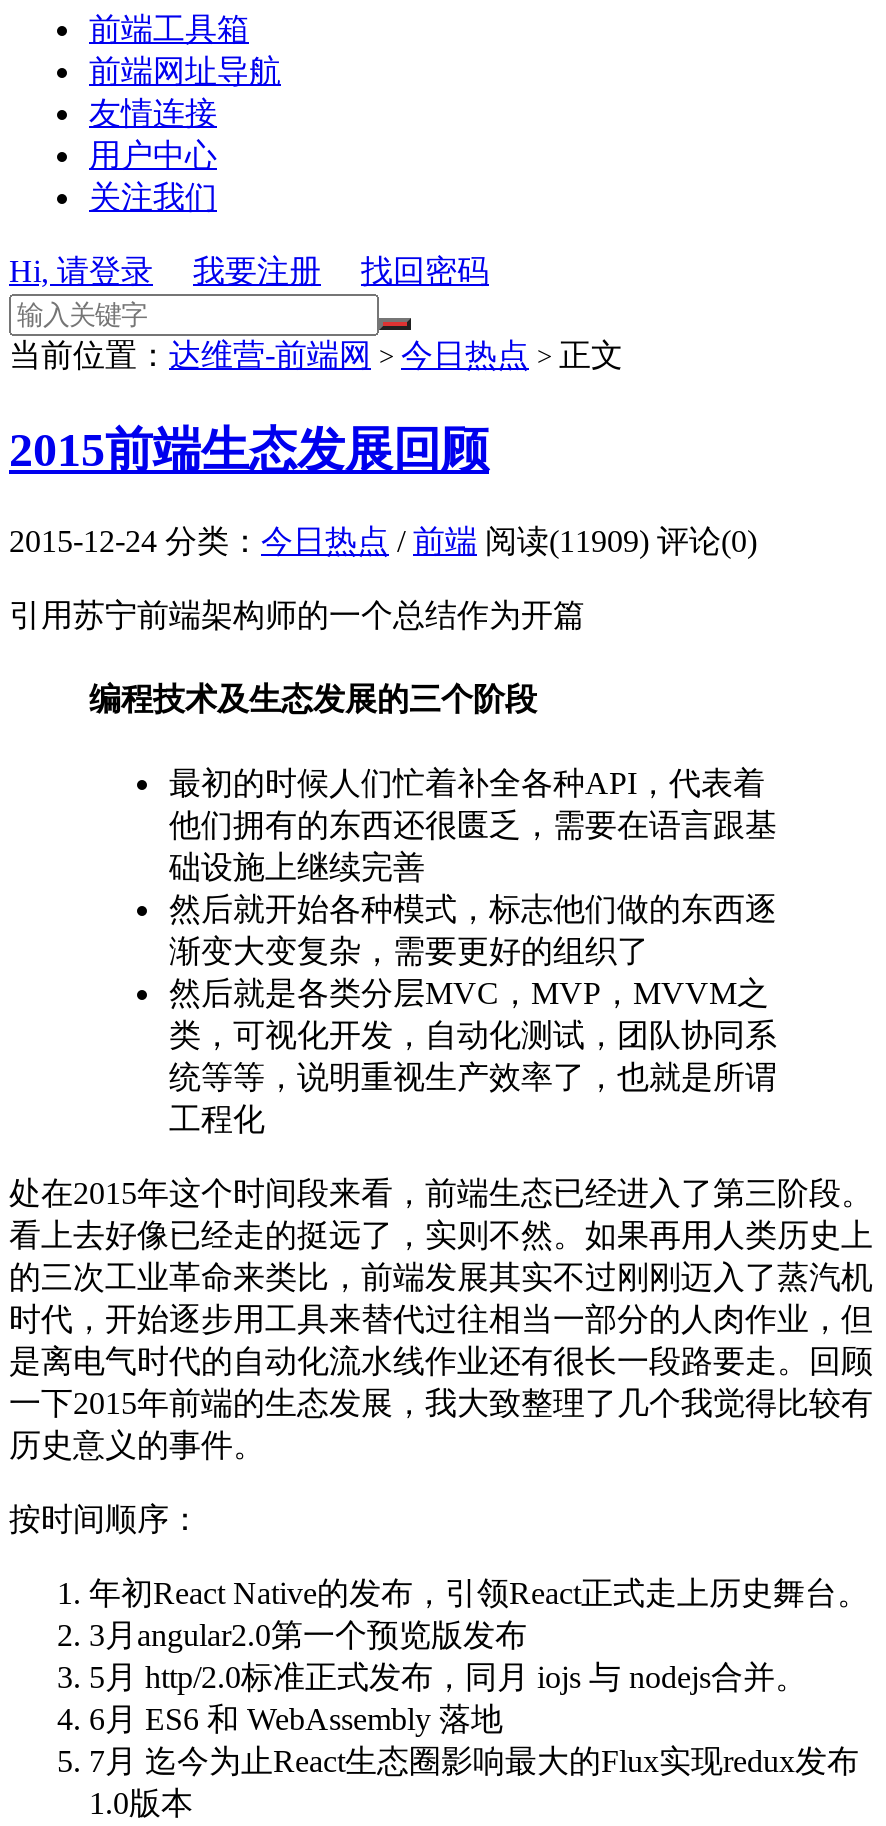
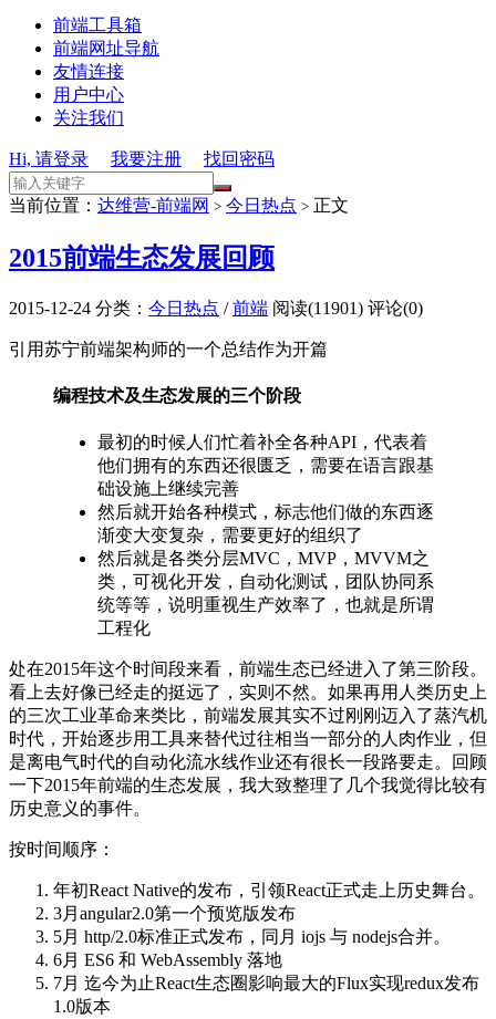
[9,524,757,558] 2015-12-24 分类：今日热点/前端 阅读(11909) 评论(0) -> [9,299,423,317] 2015-12-24 分类：今日热点/前端 阅读(11901) 评论(0)

